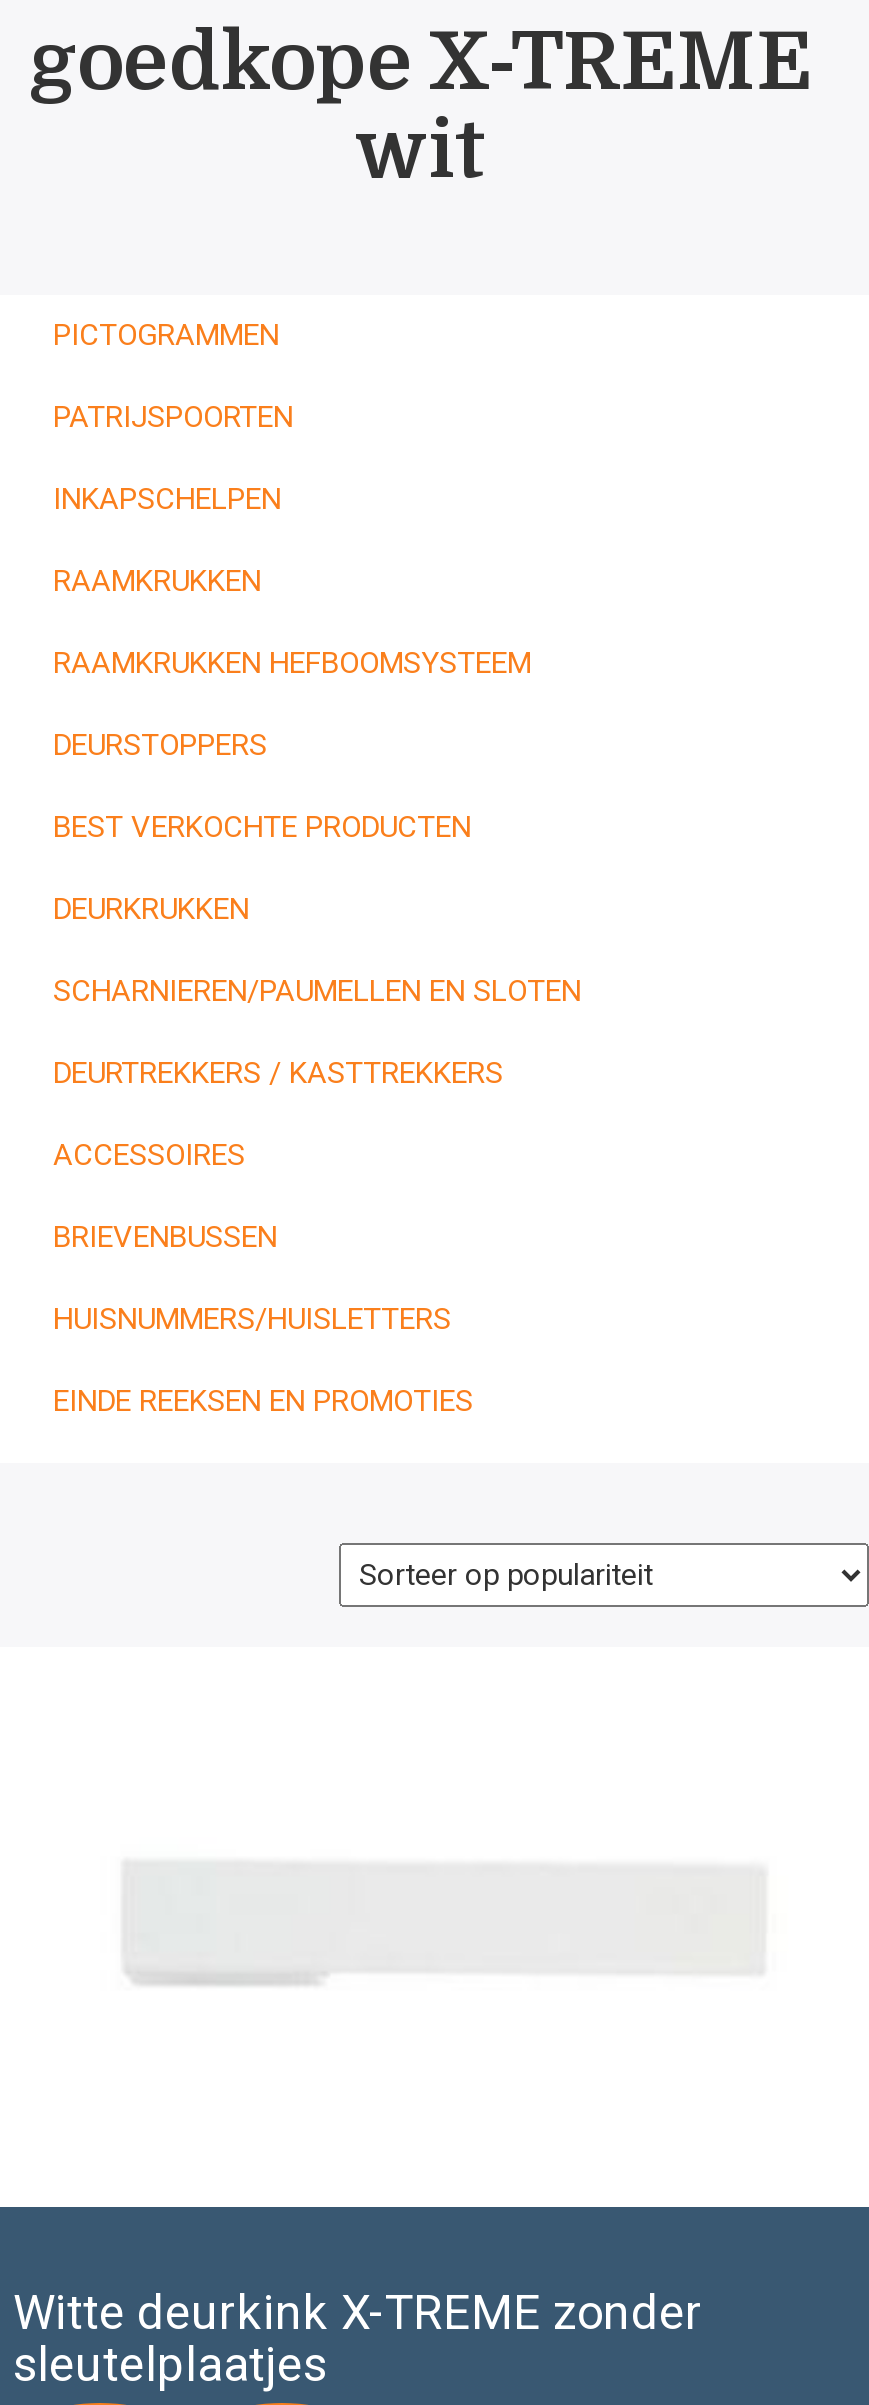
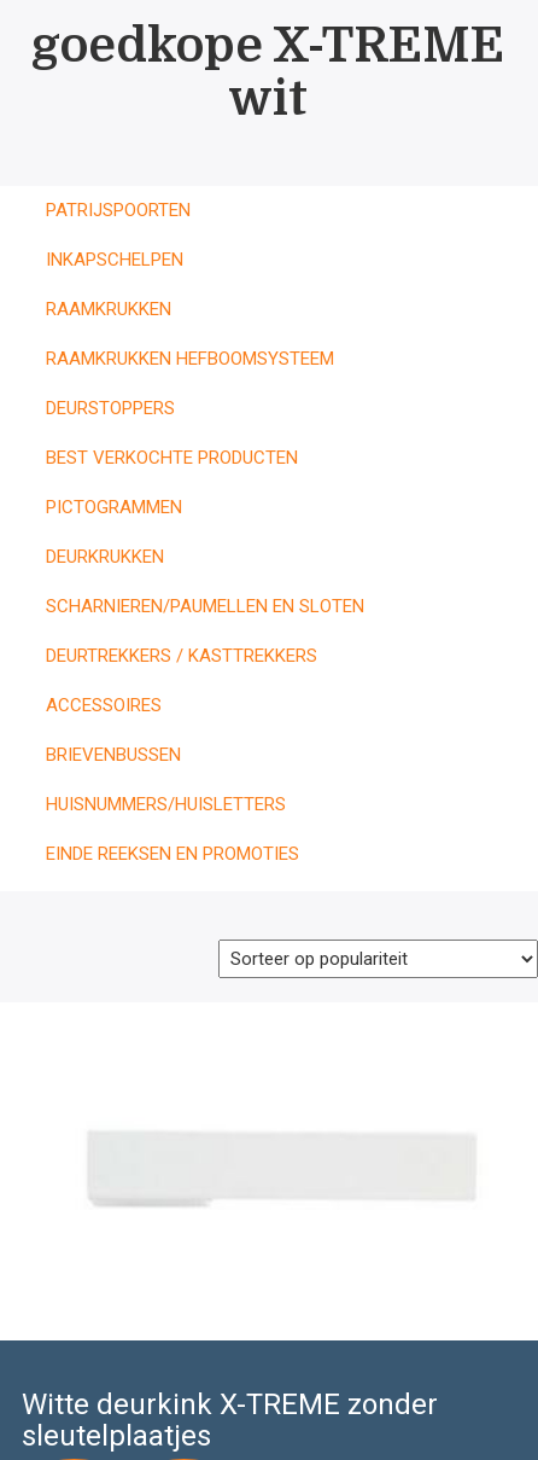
moved [53,317,279,353] -> [46,496,182,518]: PICTOGRAMMEN
moved [53,399,531,845] -> [46,199,334,469]: PATRIJSPOORTEN | INKAPSCHELPEN | RAAMKRUKKEN | RAAMKRUKKEN HEFBOOMSYSTEEM | DEURSTOPPERS | BEST VERKOCHTE PRODUCTEN

